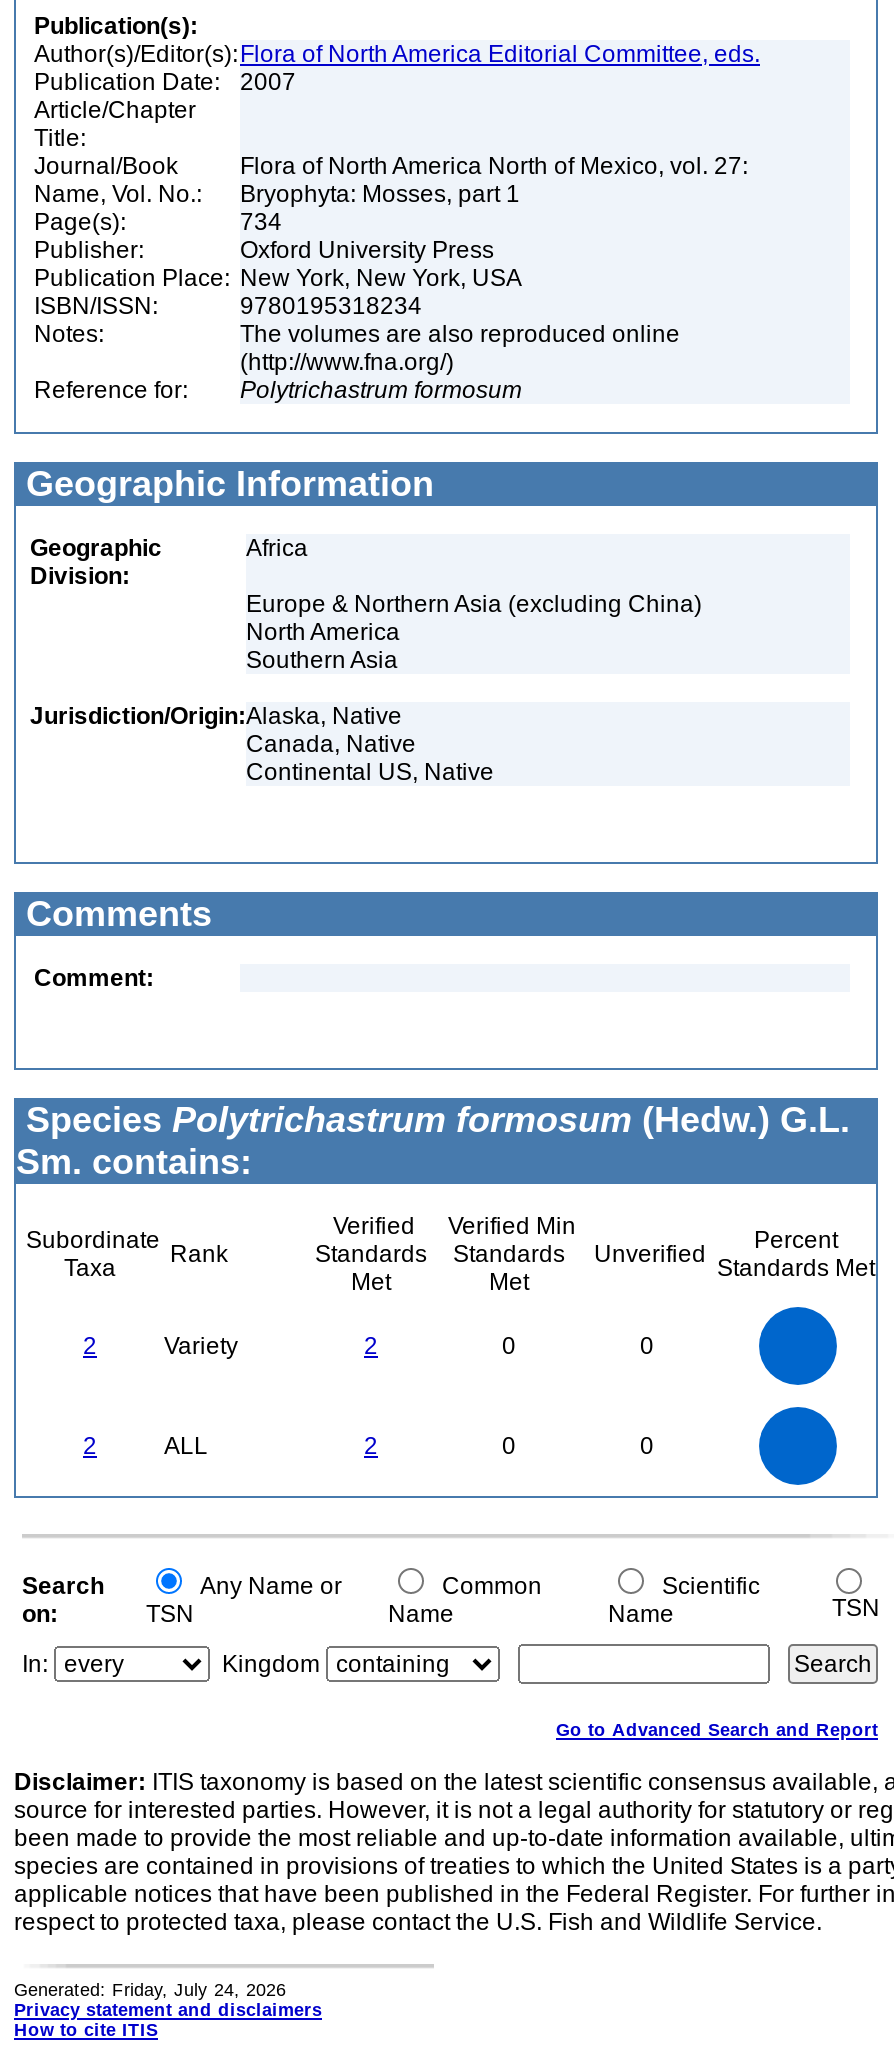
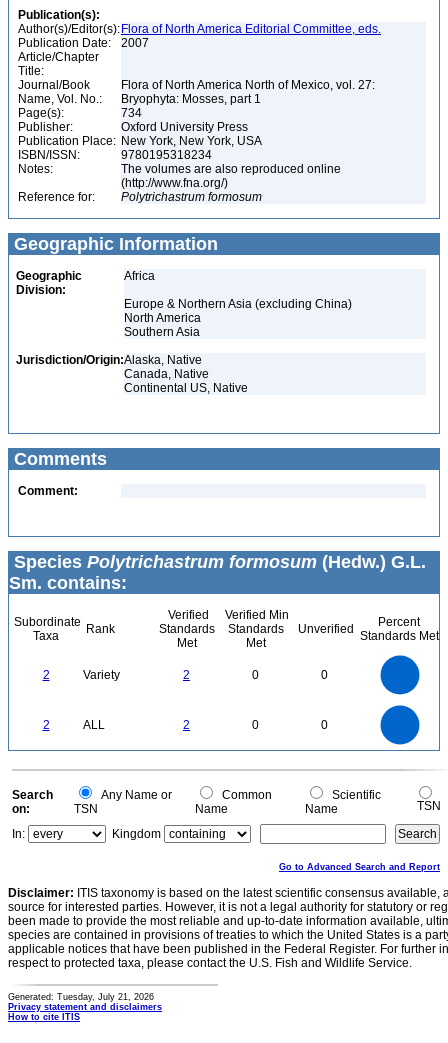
[14,1980,286,2000] Generated: Friday, July 24, 2026 -> [8,992,154,1002] Generated: Tuesday, July 21, 2026

